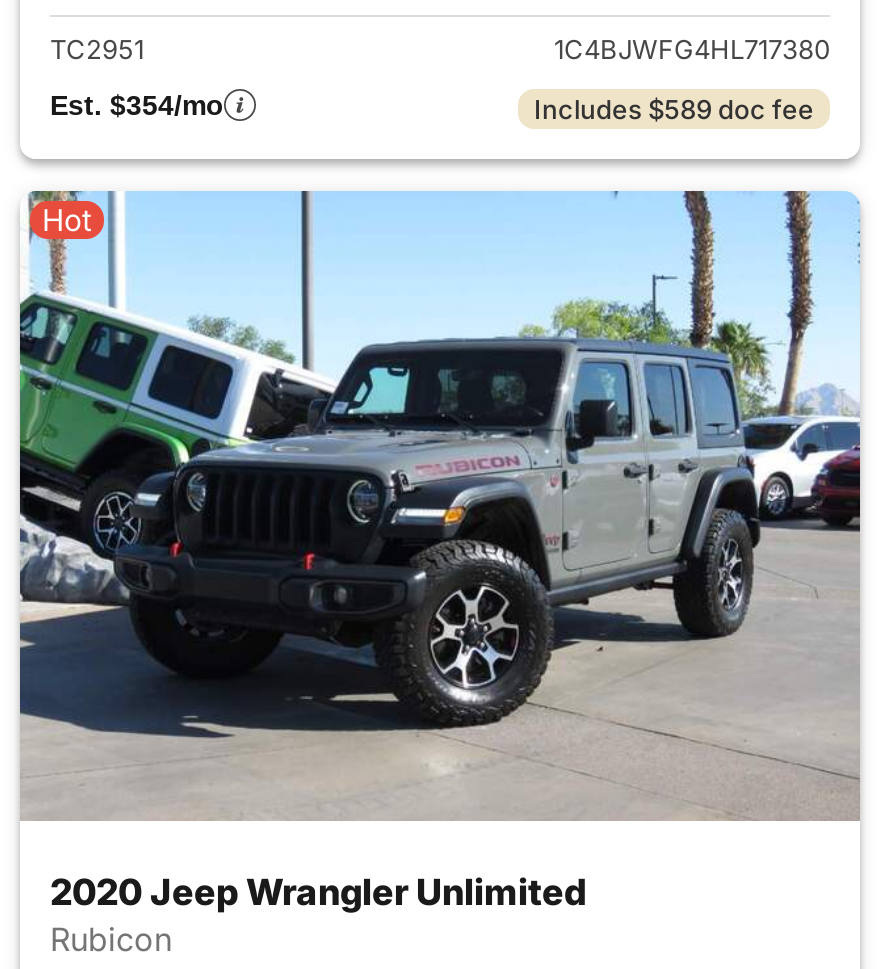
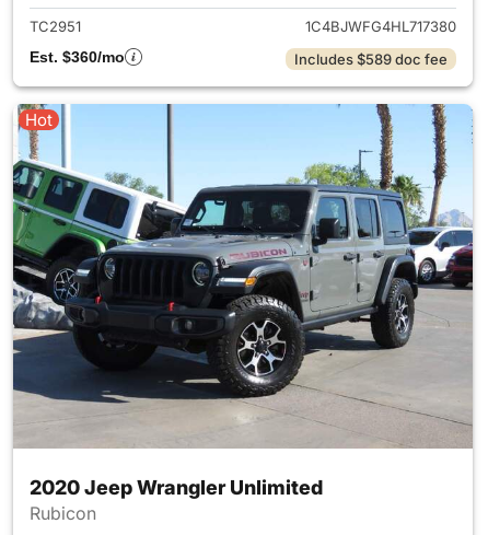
[50,88,224,120] Est. $354/mo -> [30,48,125,65] Est. $360/mo

